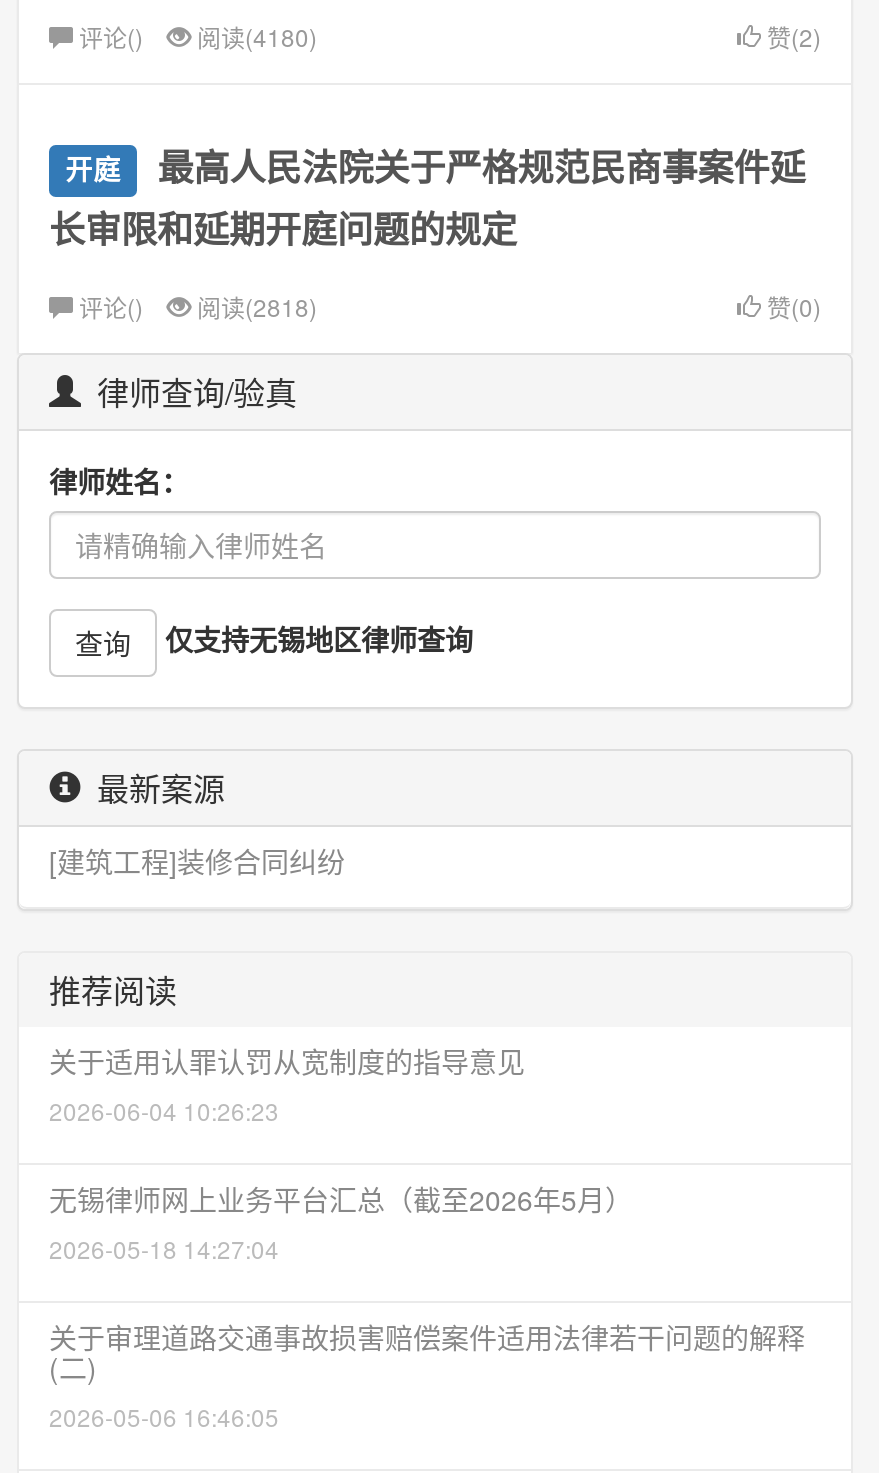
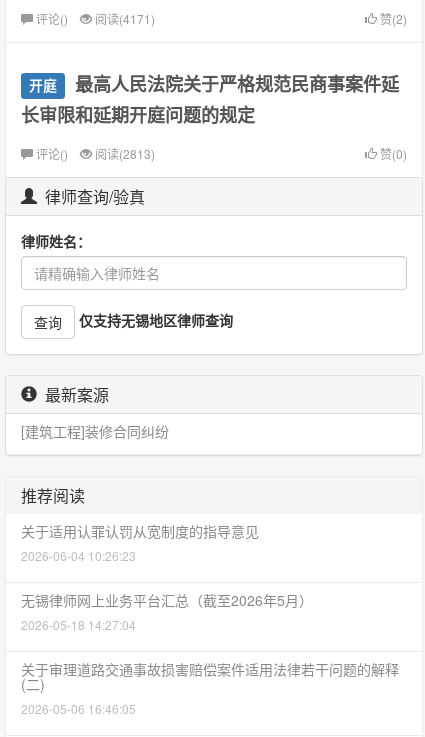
[191,19,317,53] 阅读(4180) -> [92,10,155,27] 阅读(4171)
[191,289,317,323] 阅读(2818) -> [92,145,155,162] 阅读(2813)

